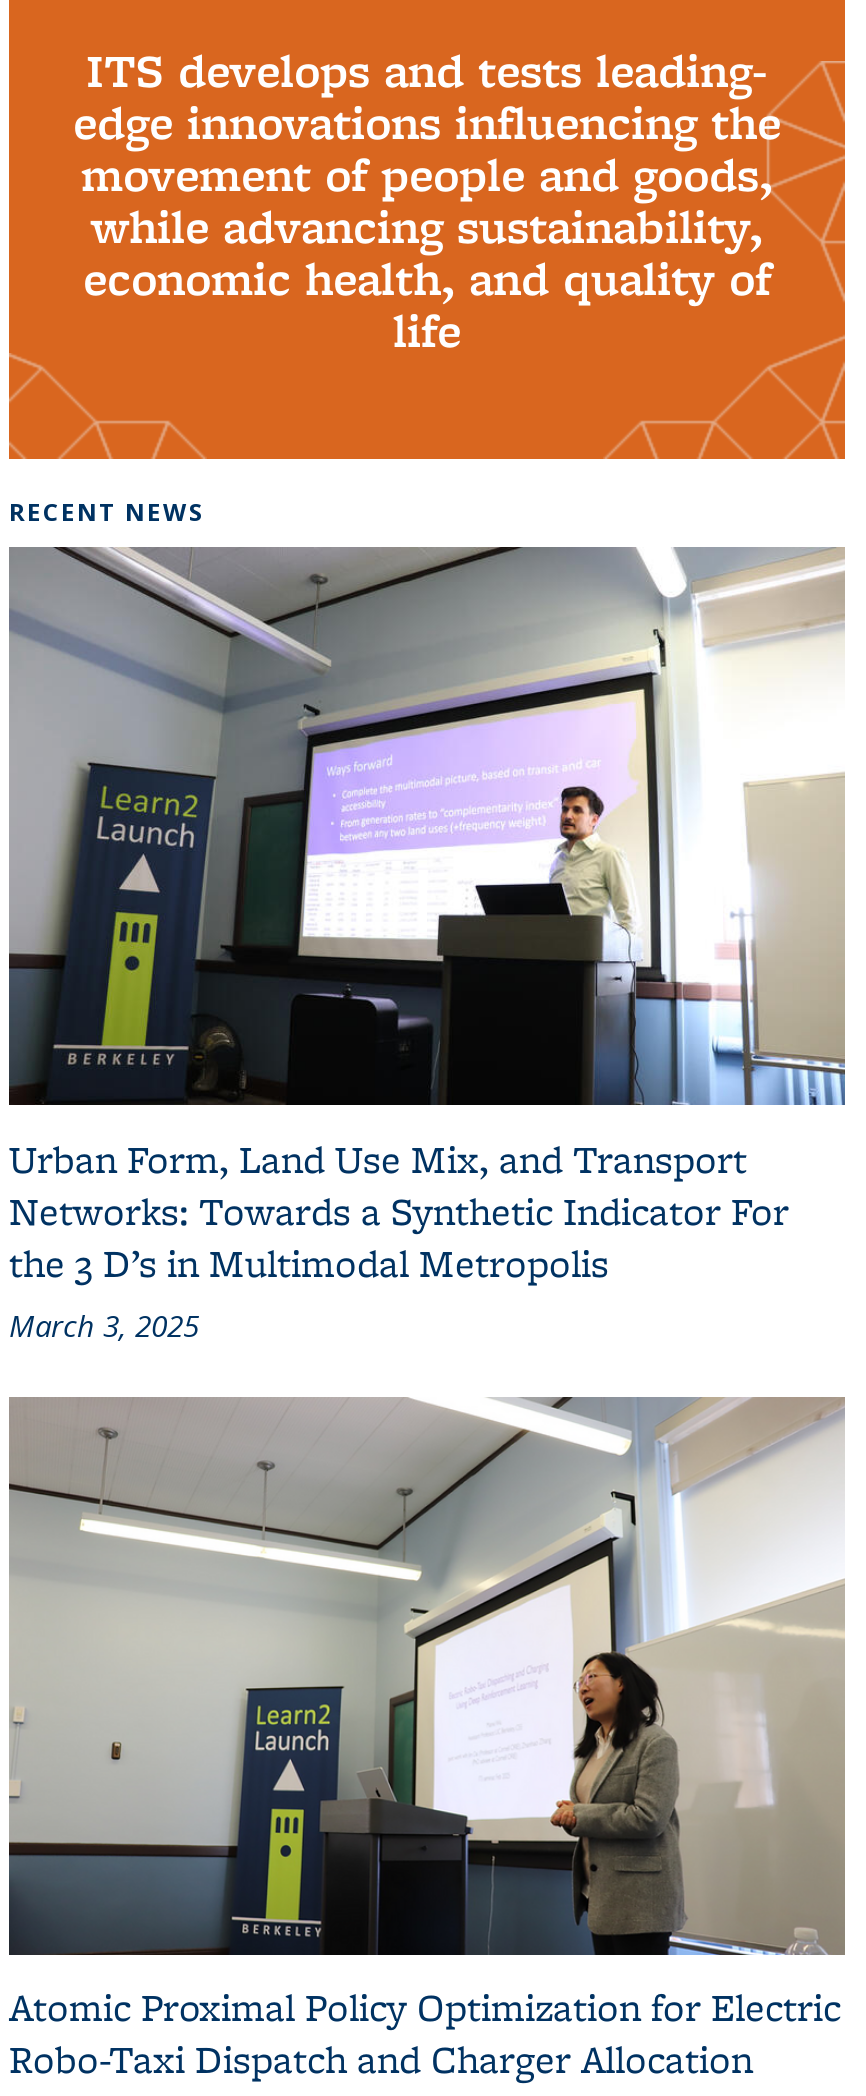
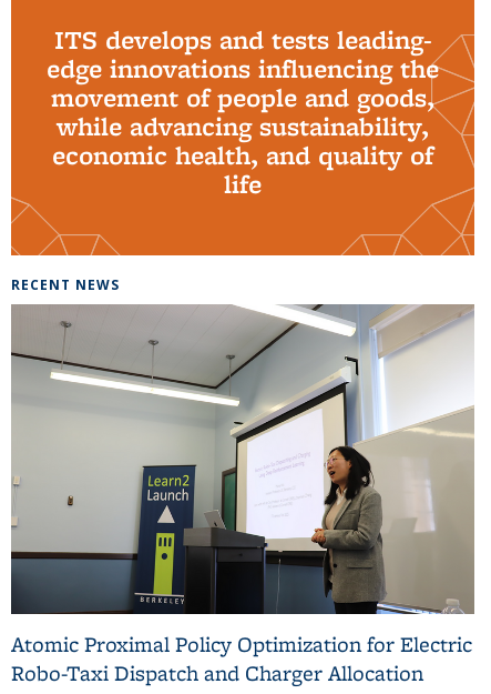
[9,545,845,1344] [image] | Urban Form, Land Use Mix, and Transport | Networks: Towards a Synthetic Indicator For | the 3 D’s in Multimodal Metropolis | March 3, 2025 -> none

